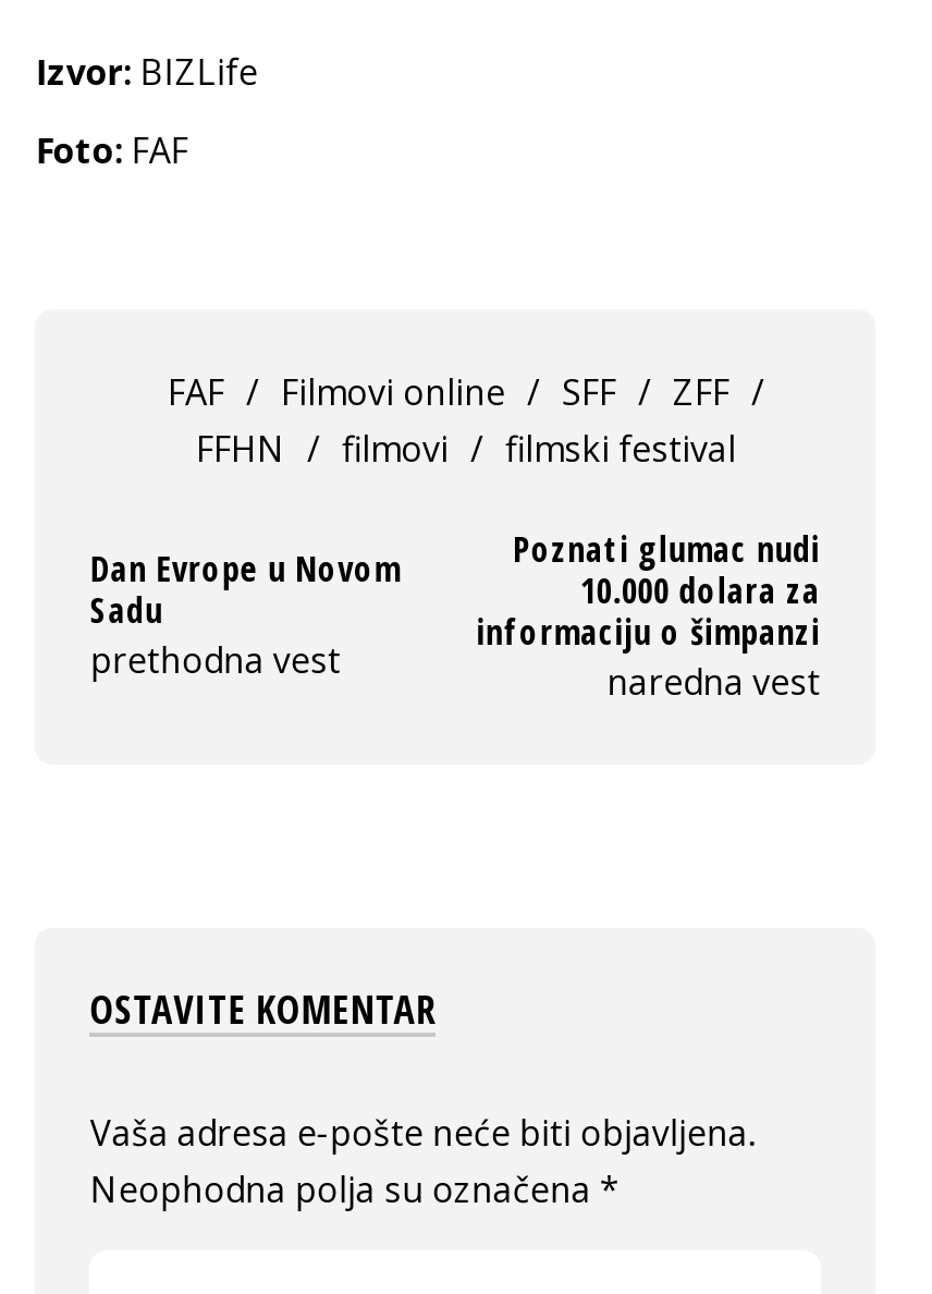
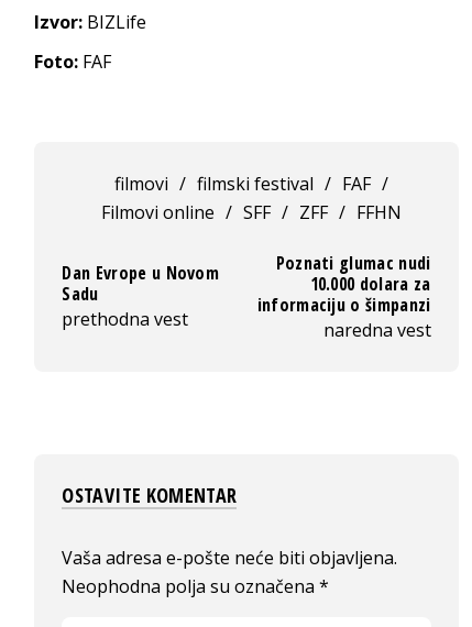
[168,367,764,472] FAF / Filmovi online / SFF / ZFF / | FFHN / filmovi / filmski festival -> [102,171,402,224] filmovi / filmski festival / FAF / | Filmovi online / SFF / ZFF / FFHN

